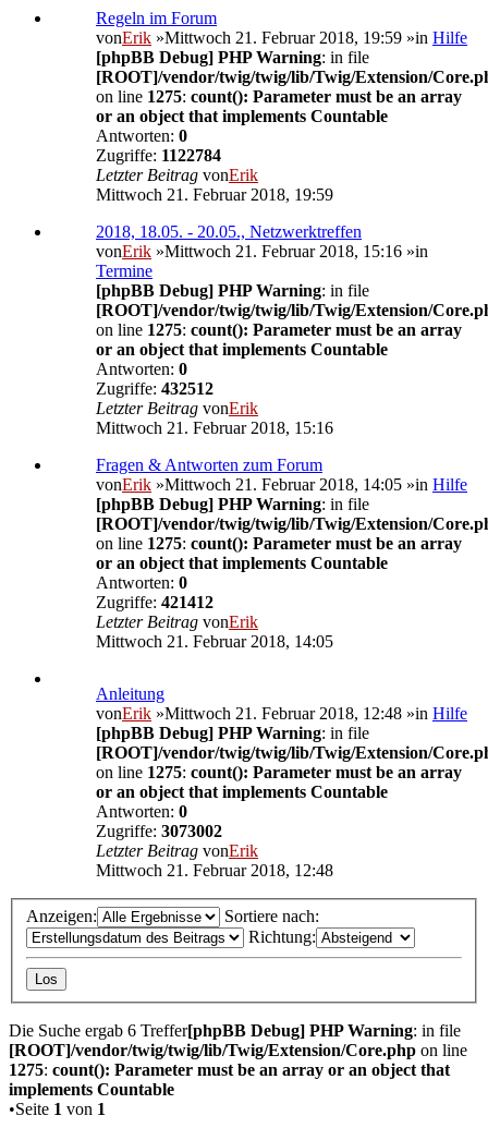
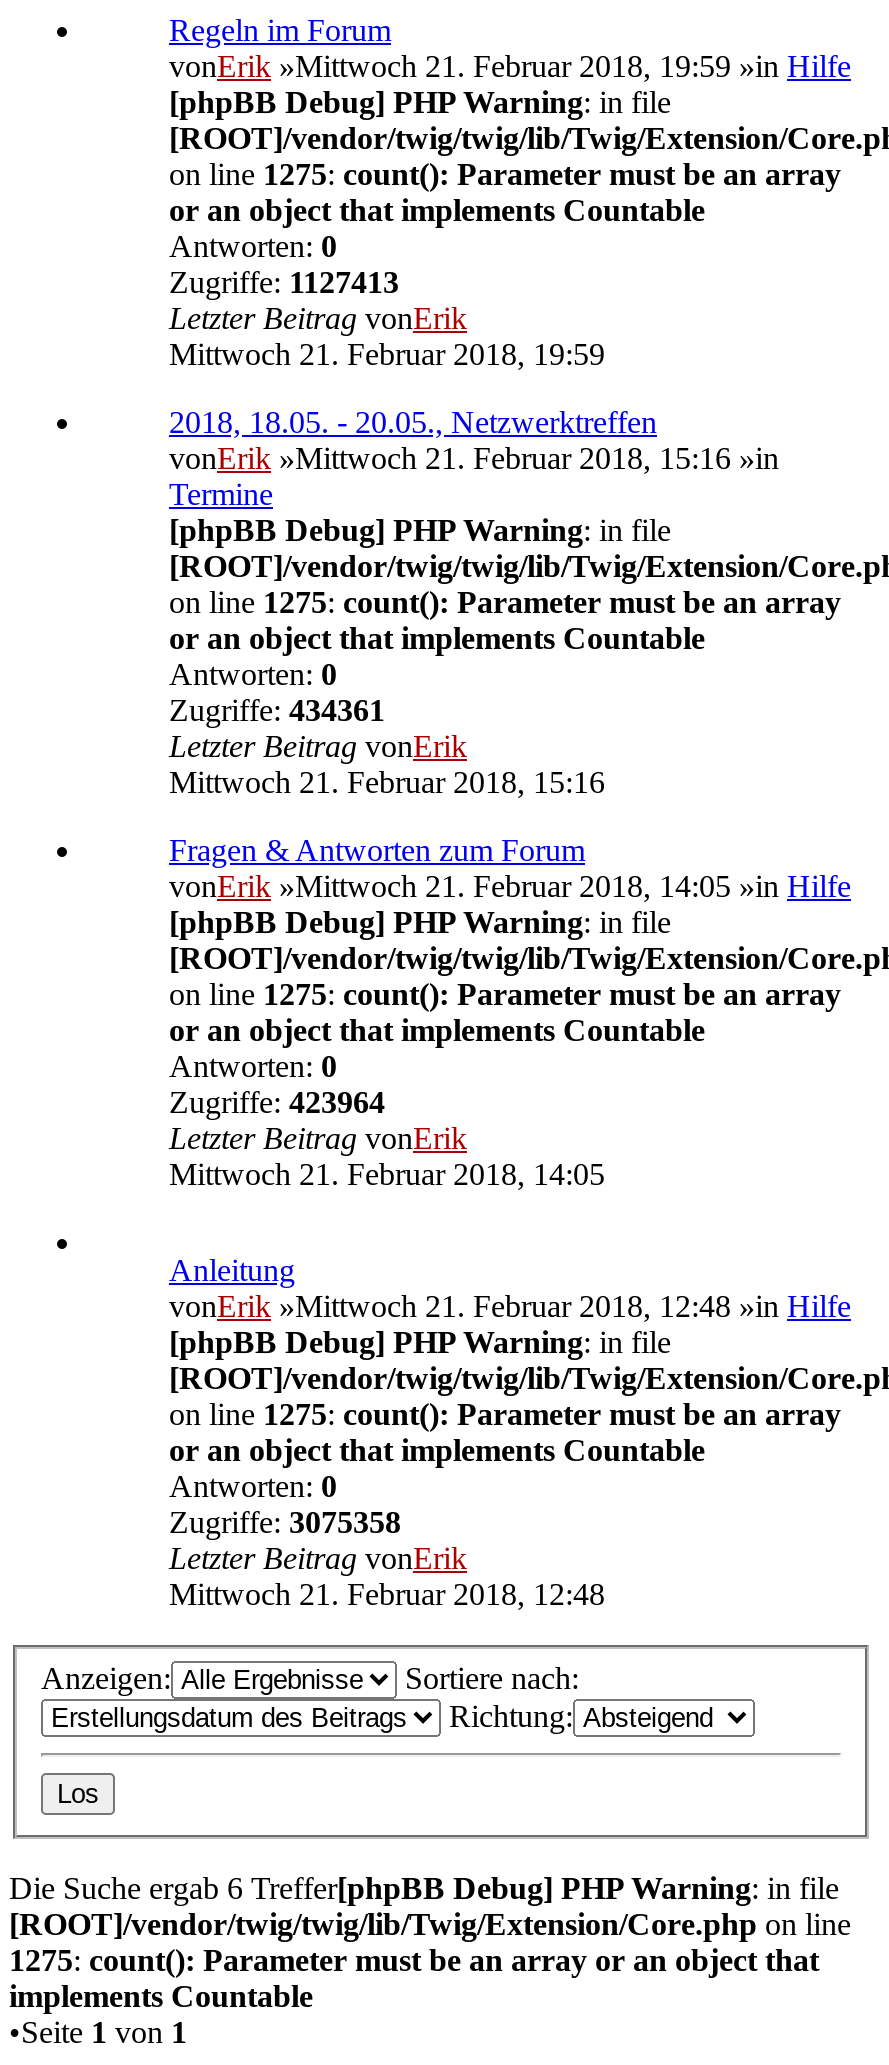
[96,146,221,165] Zugriffe: 1122784 -> [169,266,399,300] Zugriffe: 1127413
[96,380,213,398] Zugriffe: 432512 -> [169,694,385,728] Zugriffe: 434361
[96,593,213,612] Zugriffe: 421412 -> [169,1086,385,1120] Zugriffe: 423964
[96,822,222,841] Zugriffe: 3073002 -> [169,1506,401,1540] Zugriffe: 3075358

